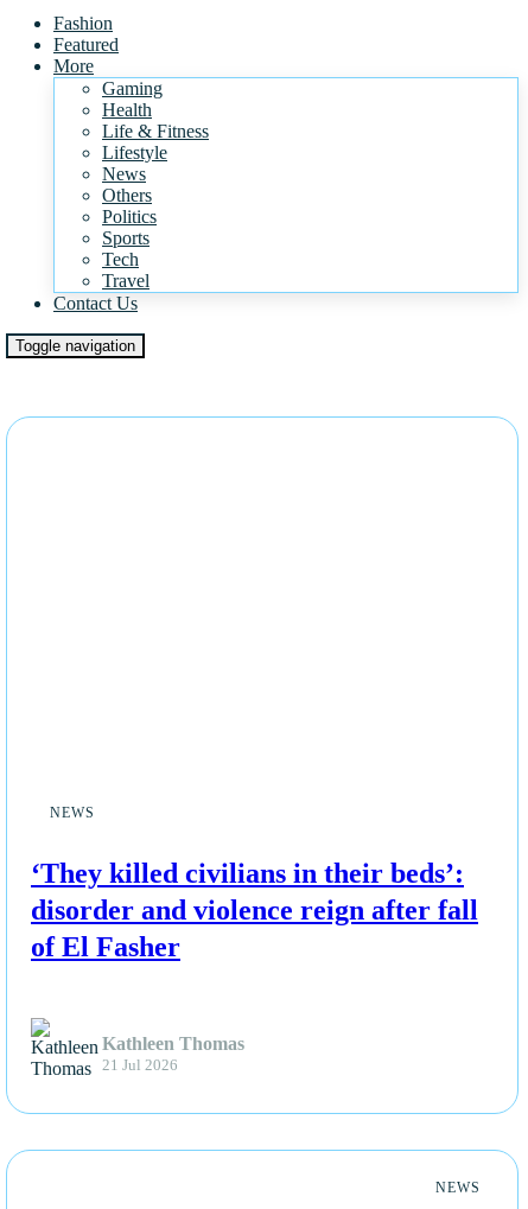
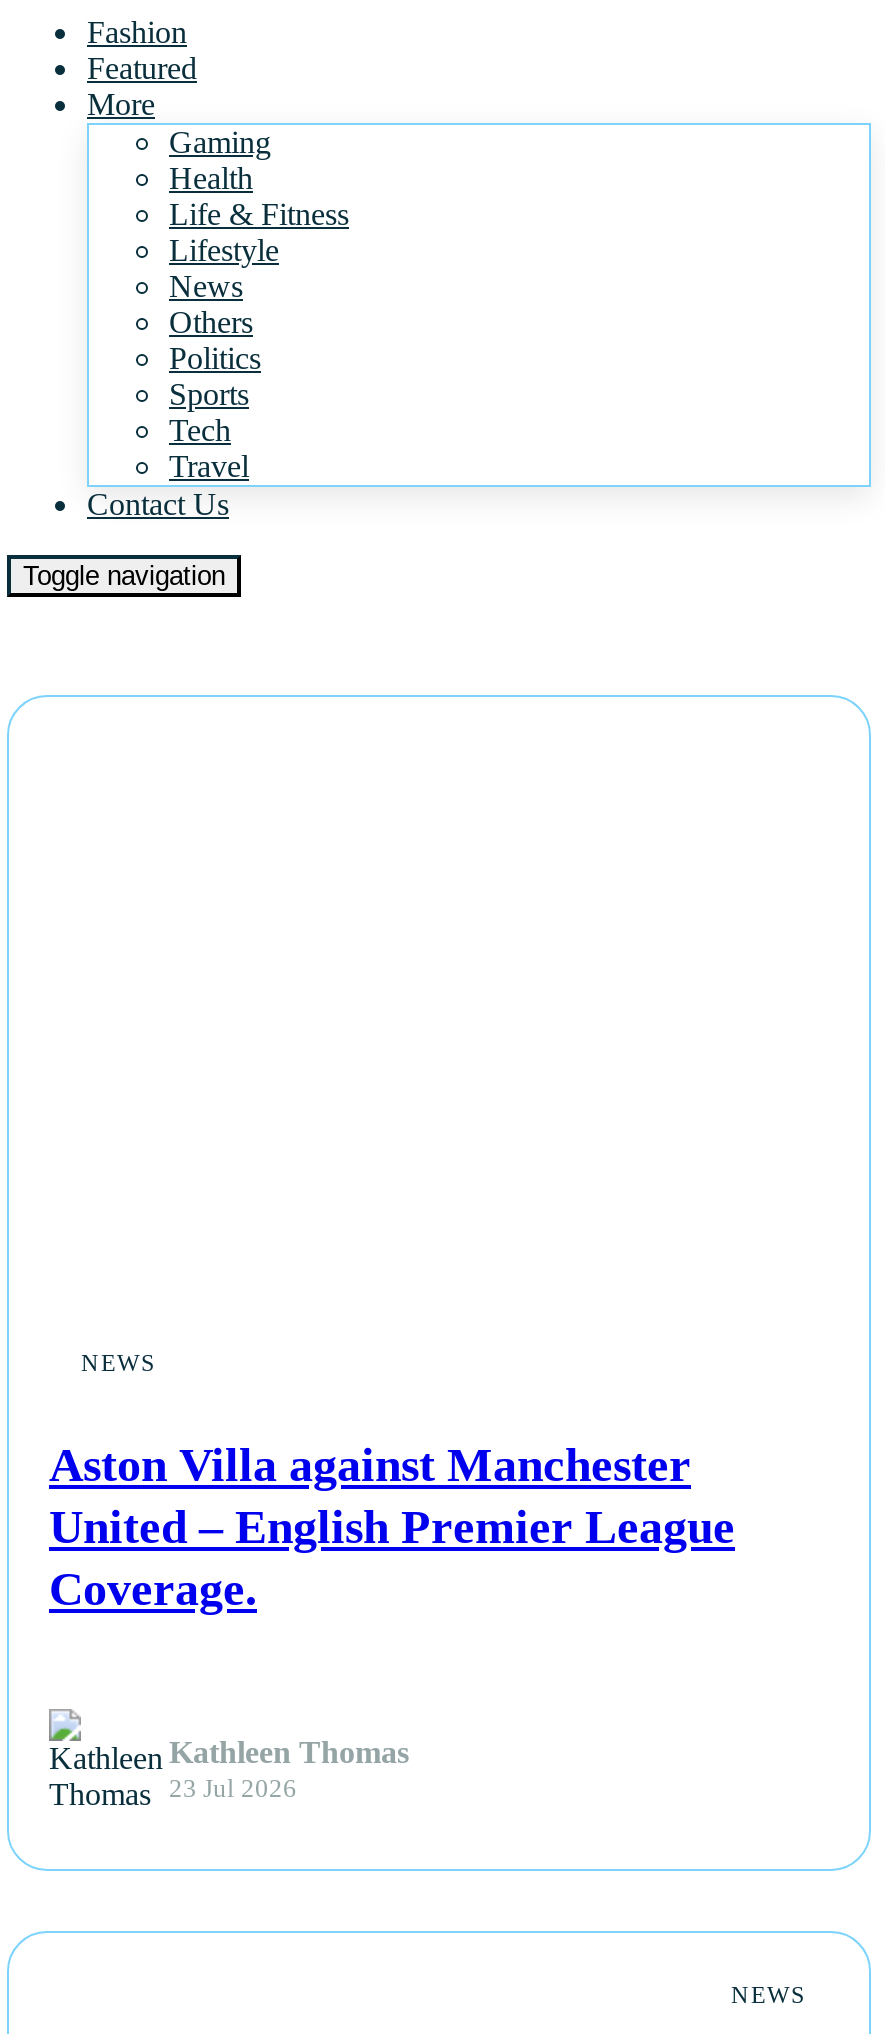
[31,858,478,962] ‘They killed civilians in their beds’: | disorder and violence reign after fall | of El Fasher -> [49,1439,735,1615] Aston Villa against Manchester | United – English Premier League | Coverage.
[102,1057,178,1073] 21 Jul 2026 -> [169,1774,297,1802] 23 Jul 2026

